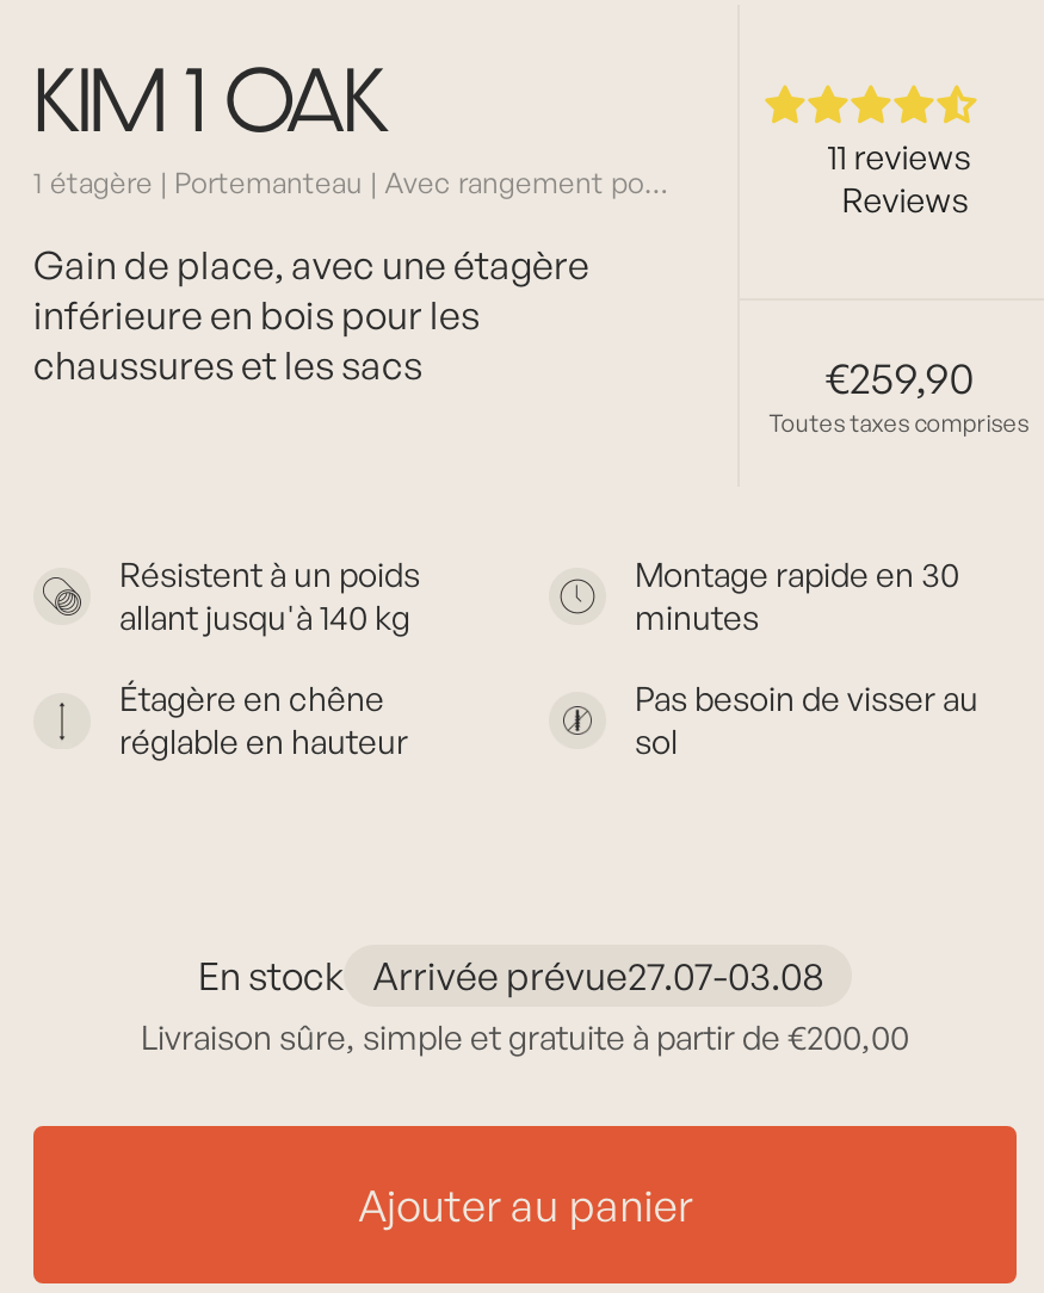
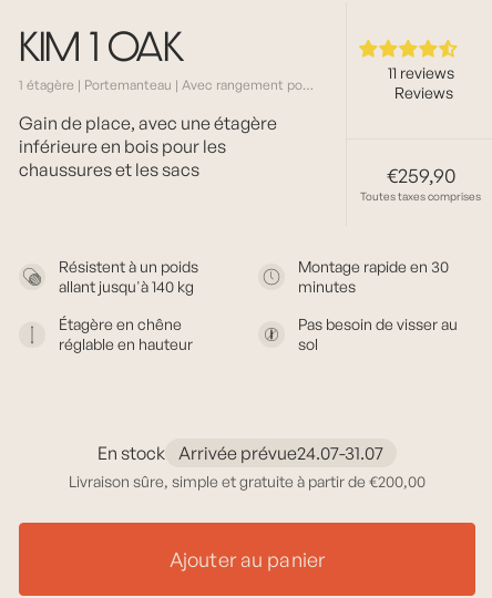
[198,953,823,1000] En stock Arrivée prévue27.07-03.08 -> [98,442,383,464] En stock Arrivée prévue24.07-31.07

